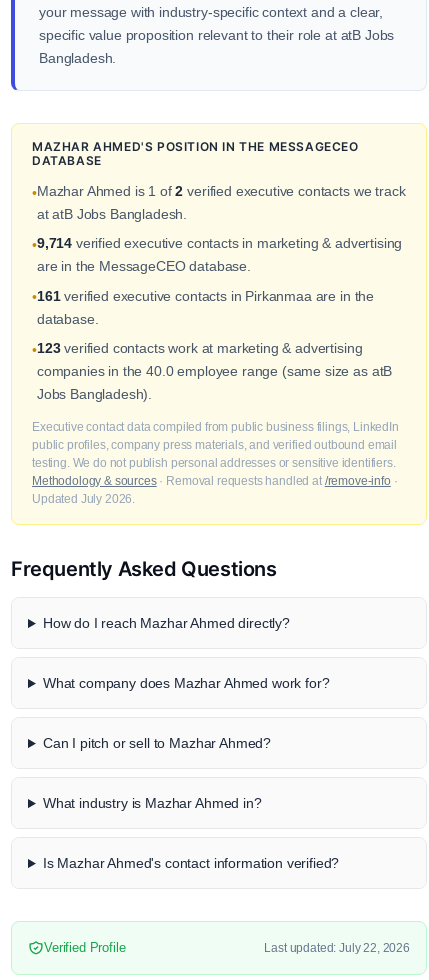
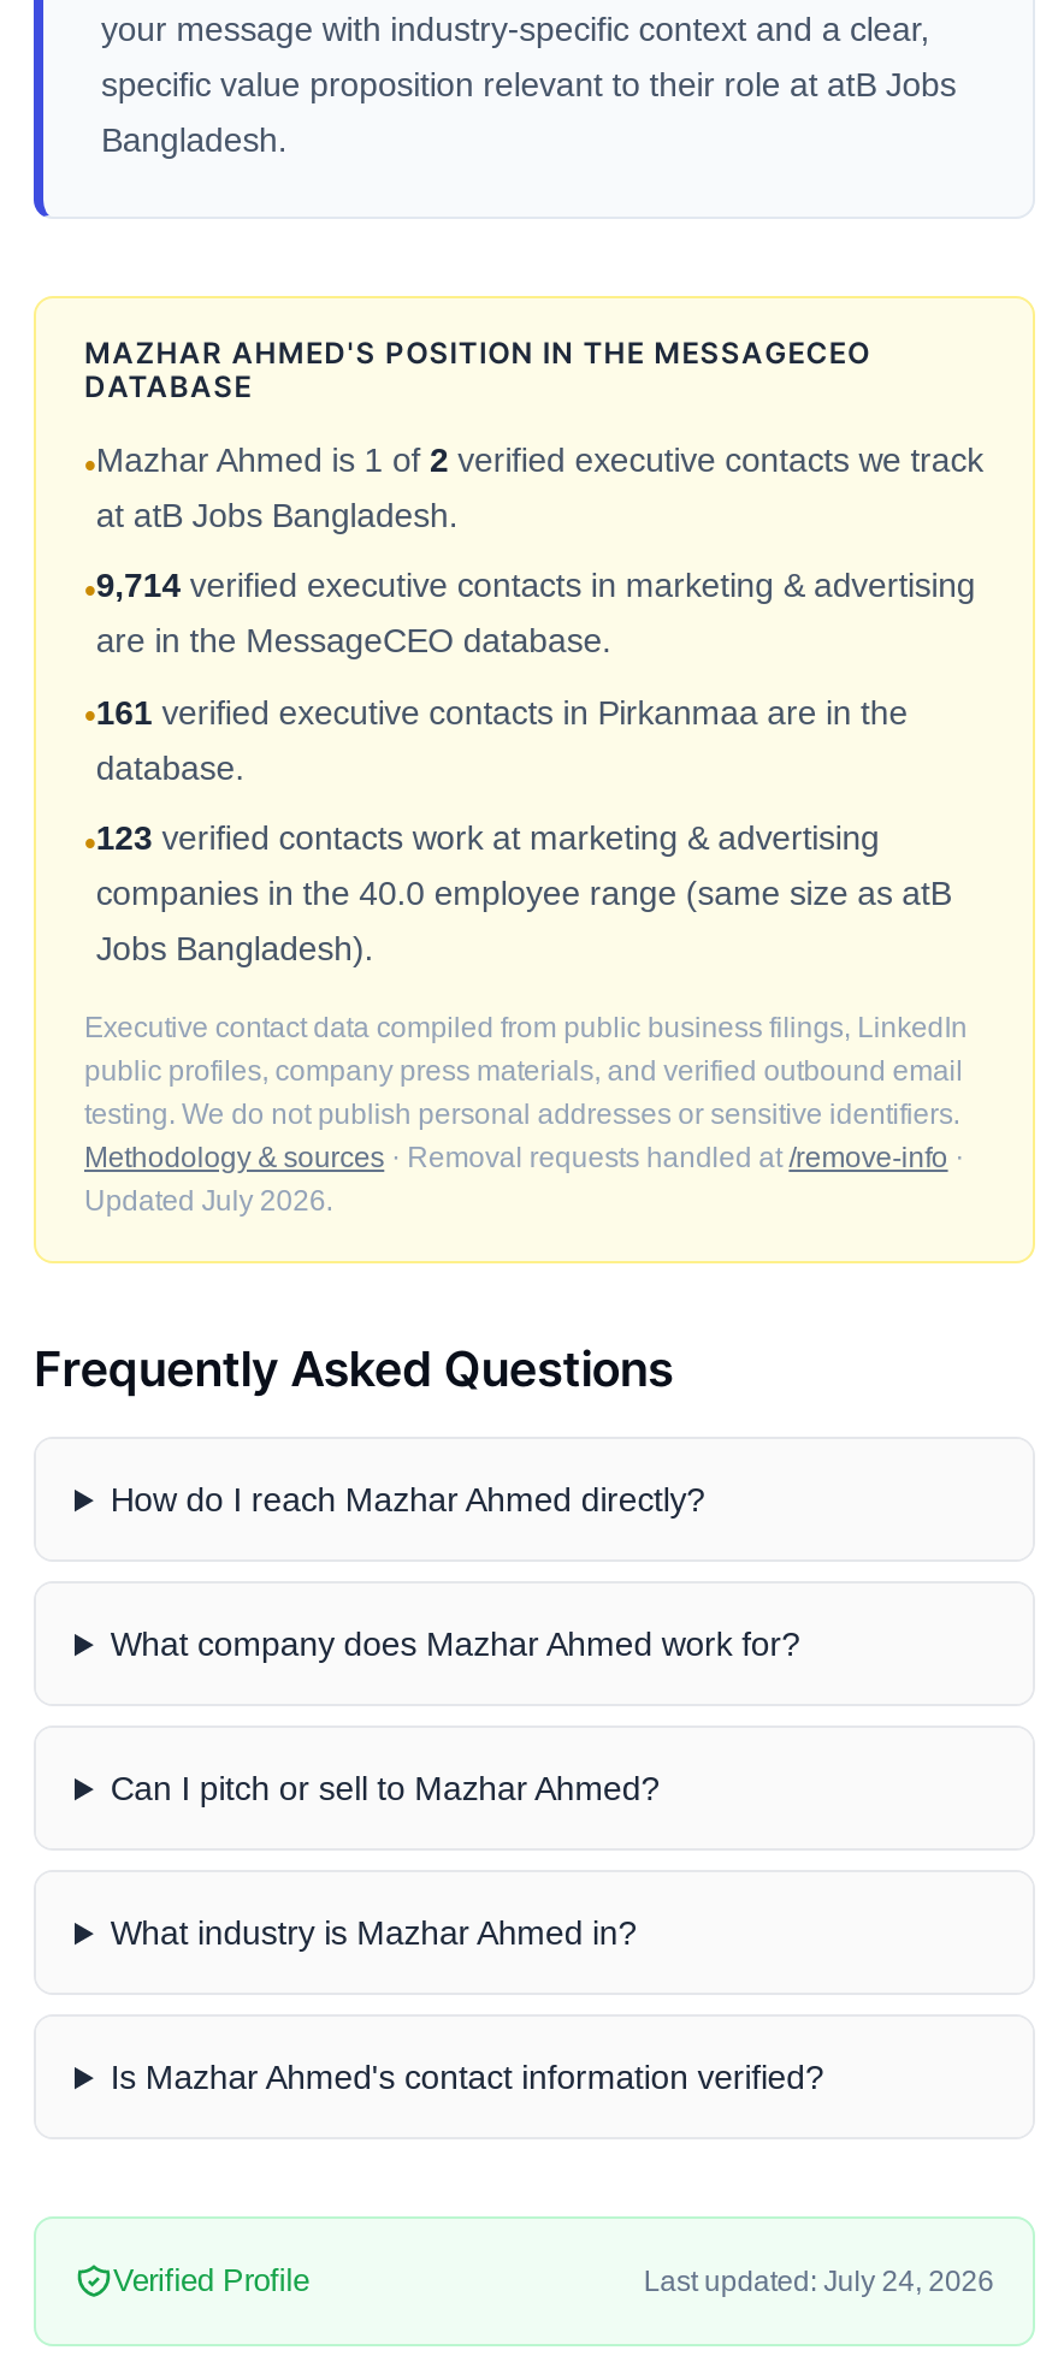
[264,941,410,955] Last updated: July 22, 2026 -> [643,2264,994,2298] Last updated: July 24, 2026

